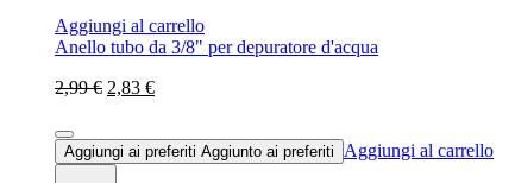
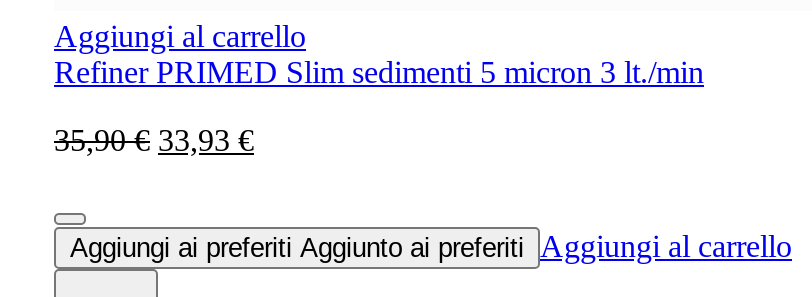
[55,37,378,57] Anello tubo da 3/8" per depuratore d'acqua -> [54,55,704,89] Refiner PRIMED Slim sedimenti 5 micron 3 lt./min
[55,77,155,98] 2,99 € 2,83 € -> [54,123,254,157] 35,90 € 33,93 €

